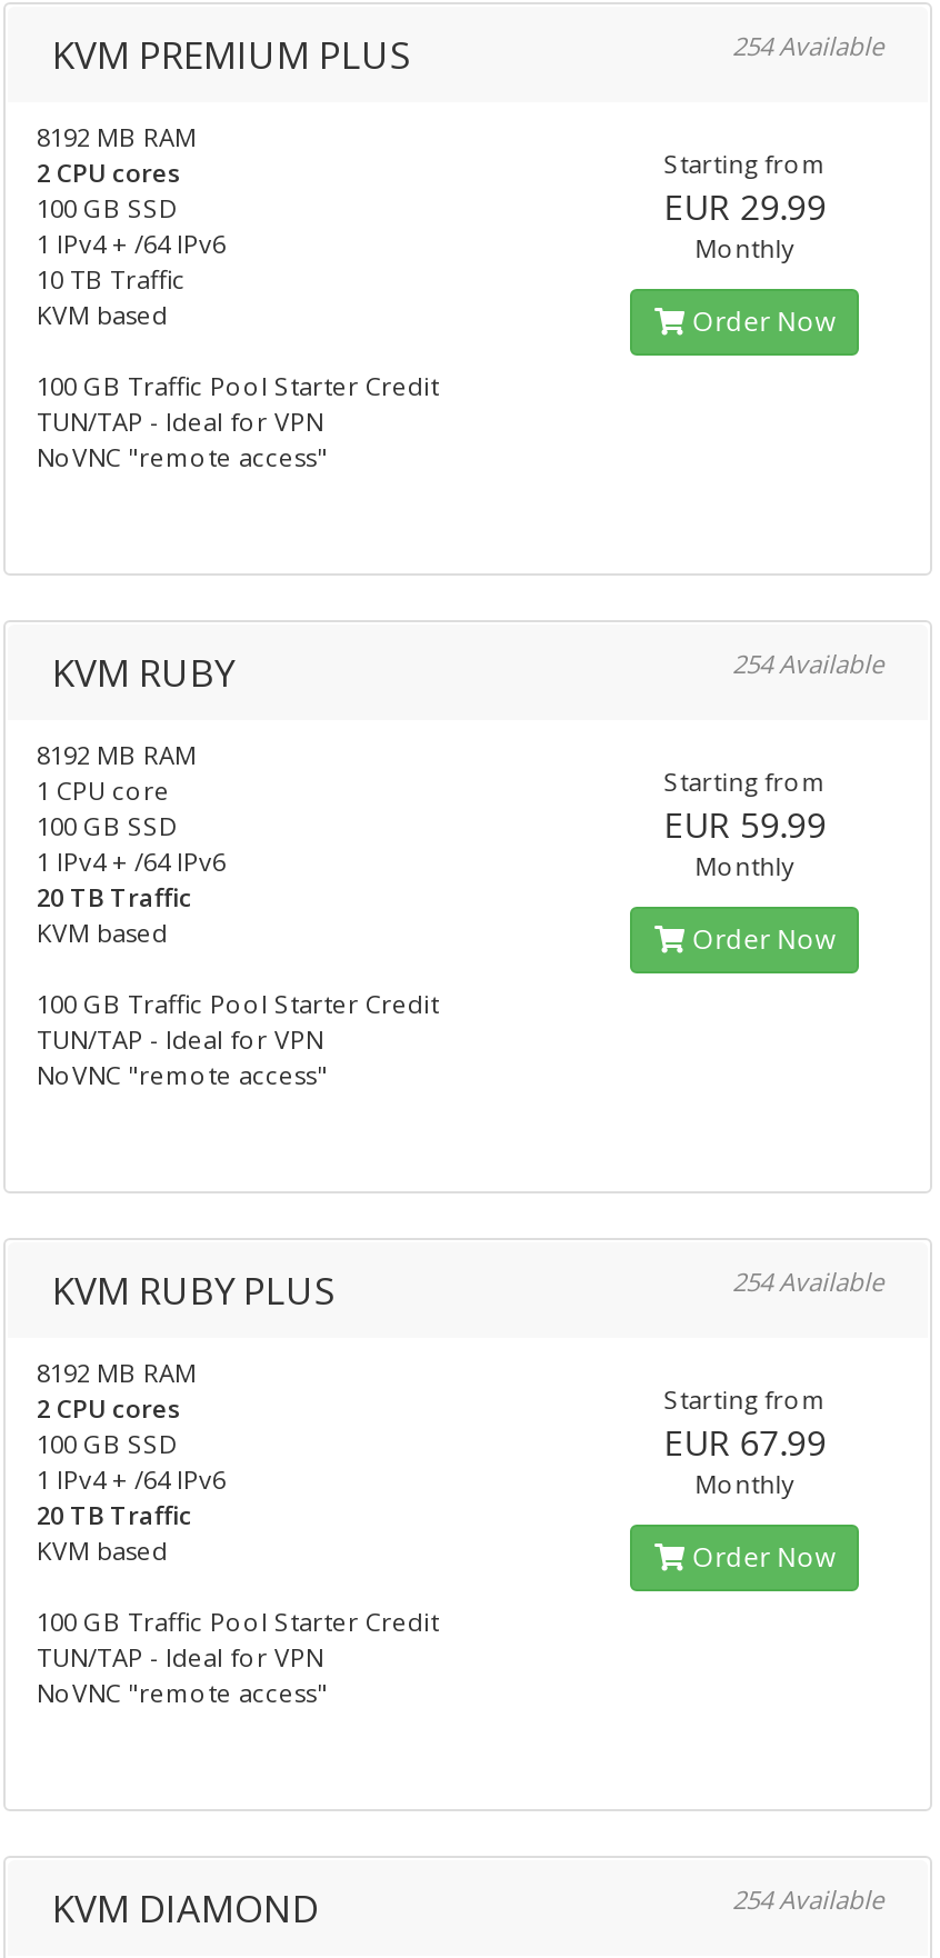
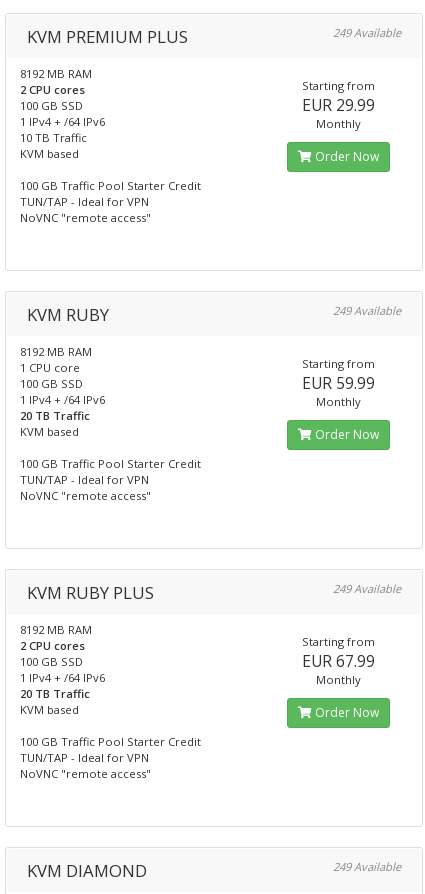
[732,29,883,62] 254 Available -> [333,25,401,40] 249 Available
[732,647,883,680] 254 Available -> [333,303,401,318] 249 Available
[732,1265,883,1298] 254 Available -> [333,581,401,596] 249 Available
[732,1882,883,1916] 254 Available -> [333,859,401,874] 249 Available

